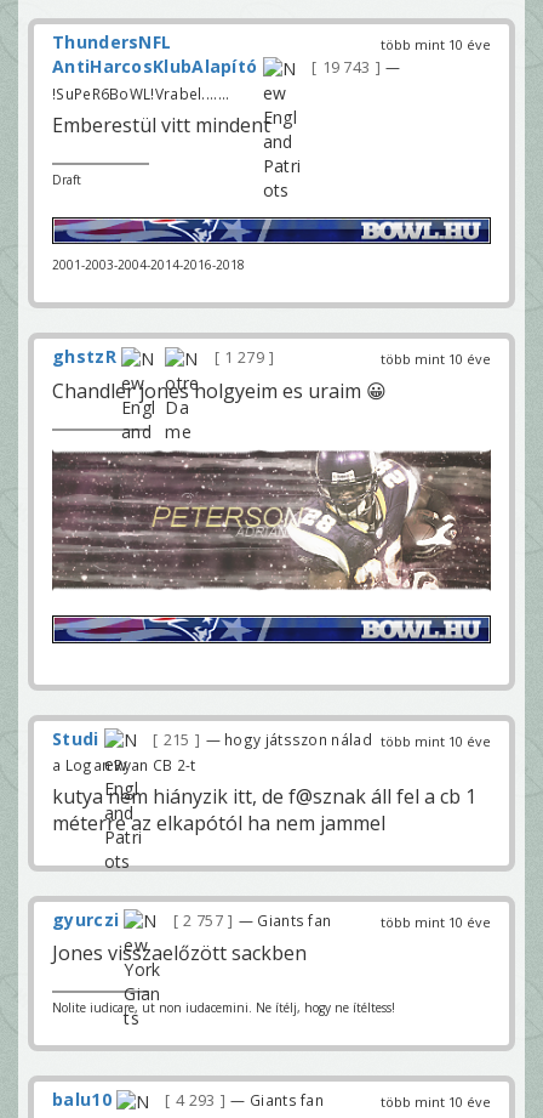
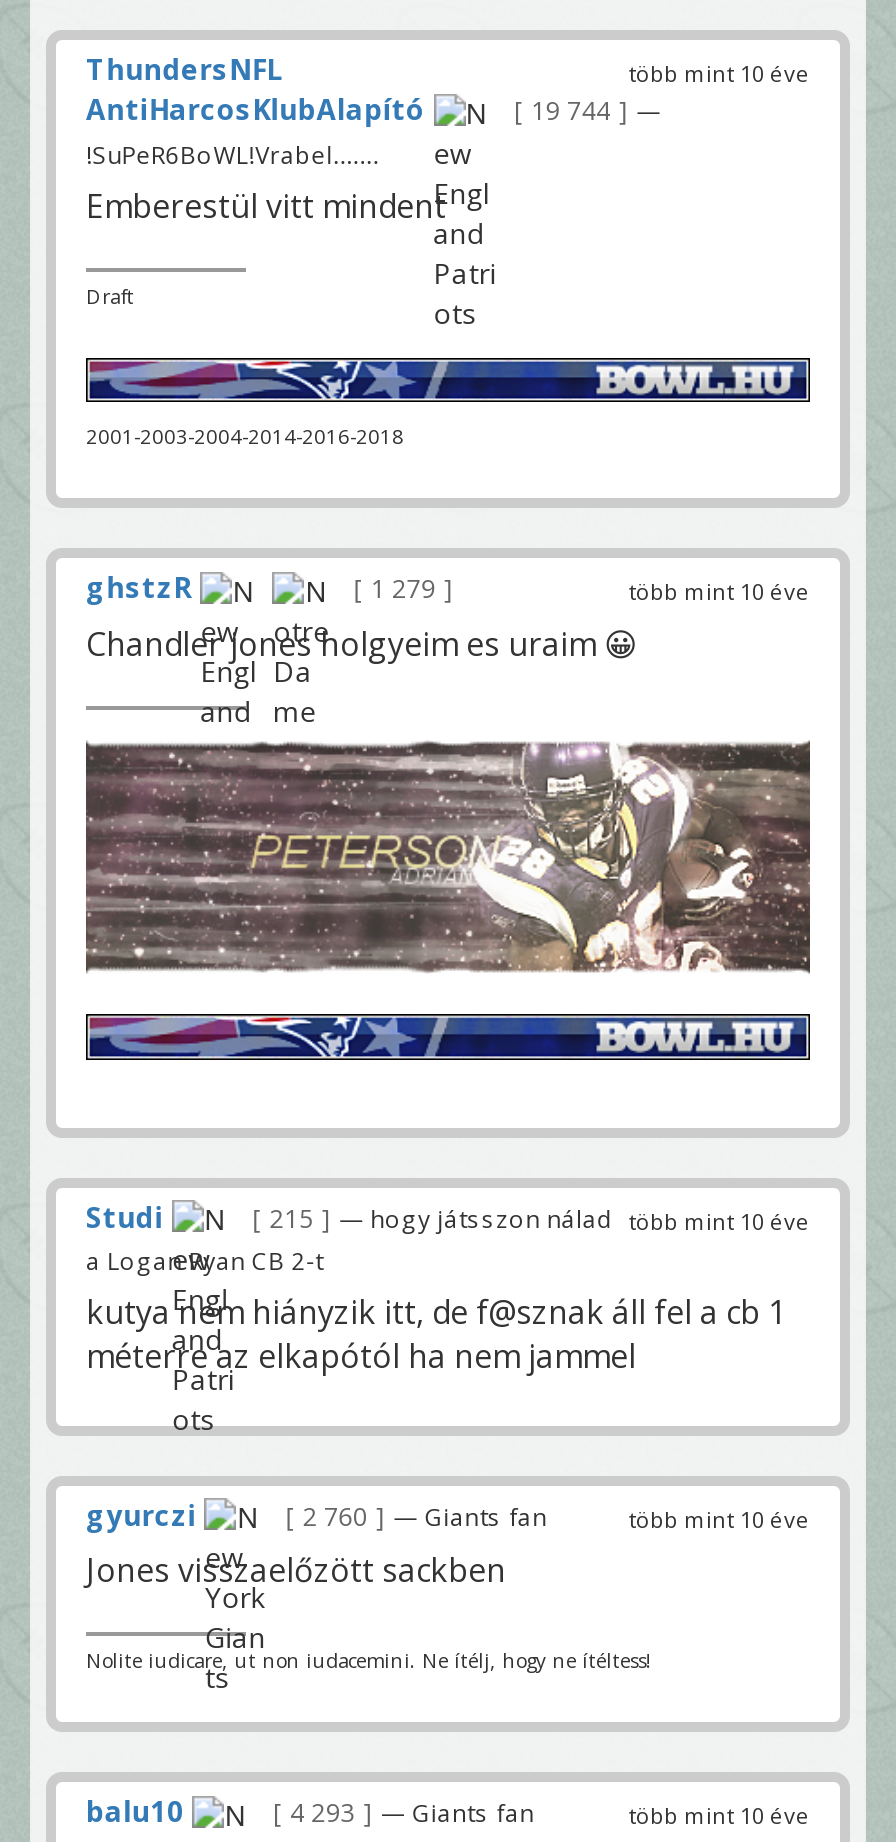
[318,58,374,78] 19 743 -> [524,95,617,129] 19 744
[179,910,331,931] 2 757 — Giants fan -> [296,1500,547,1534] 2 760 — Giants fan

